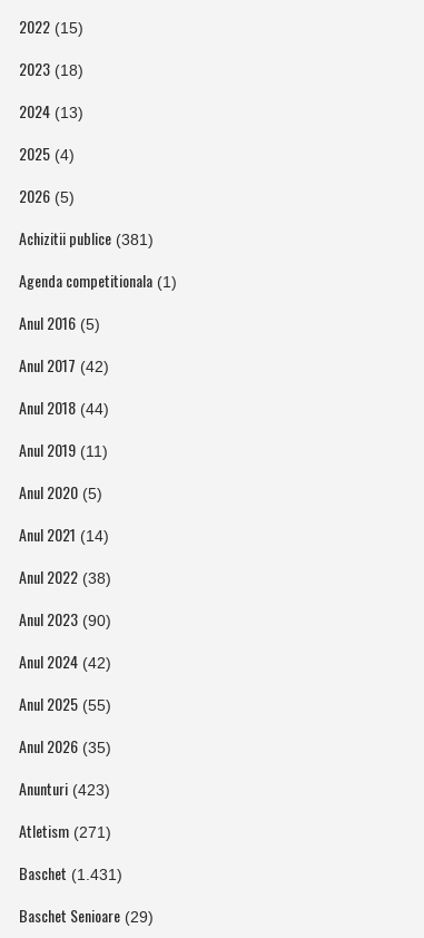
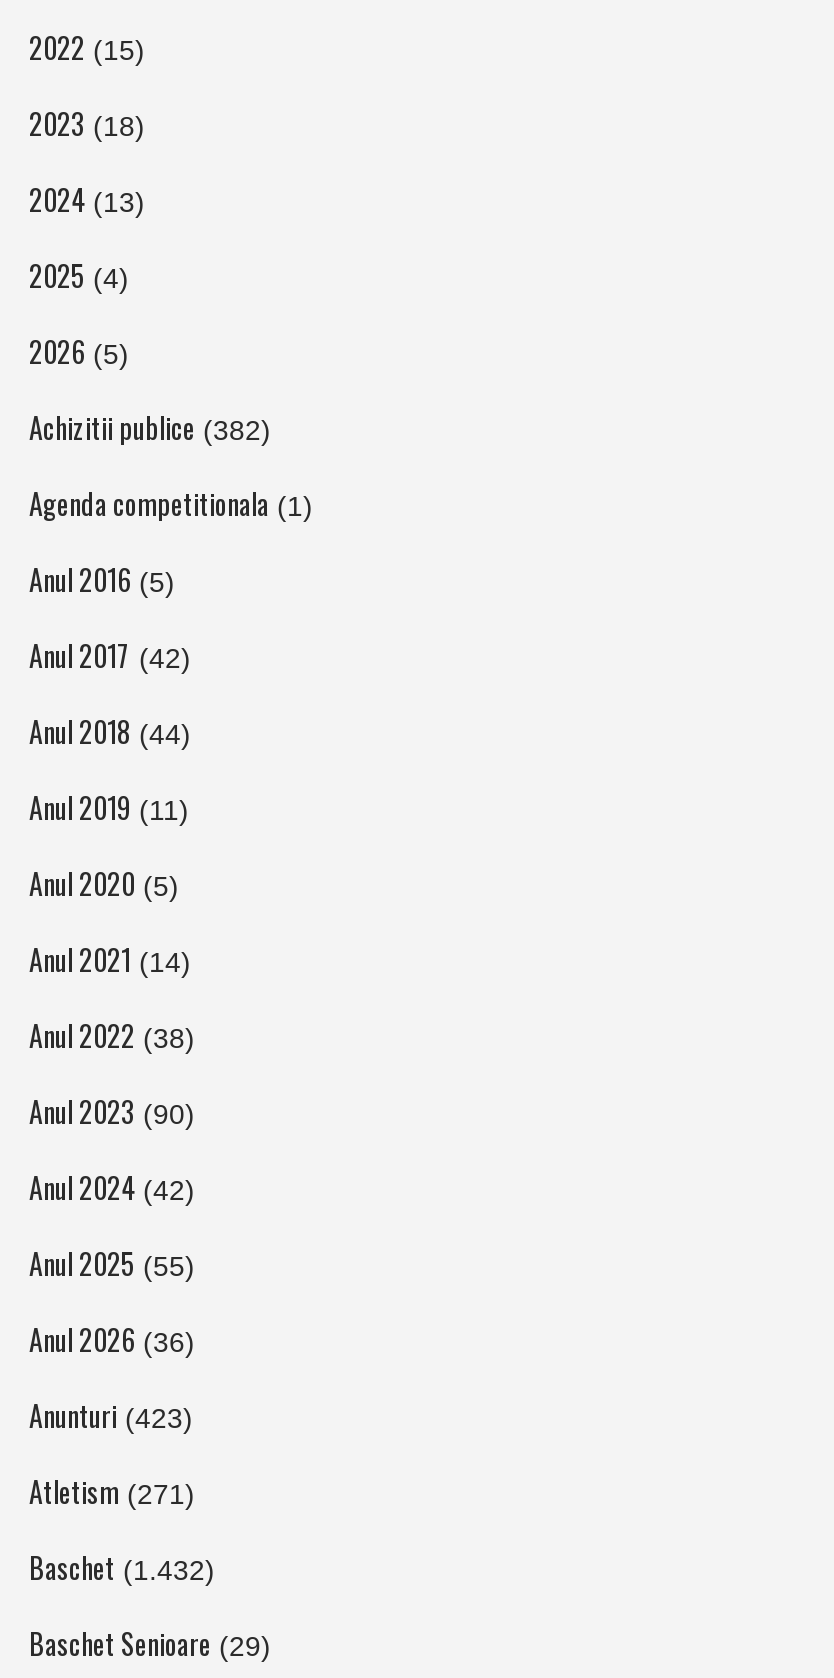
[19,226,154,250] Achizitii publice (381) -> [29,407,271,449] Achizitii publice (382)
[19,734,111,758] Anul 2026 (35) -> [29,1319,195,1361] Anul 2026 (36)
[19,861,122,885] Baschet (1.431) -> [29,1547,215,1589] Baschet (1.432)

